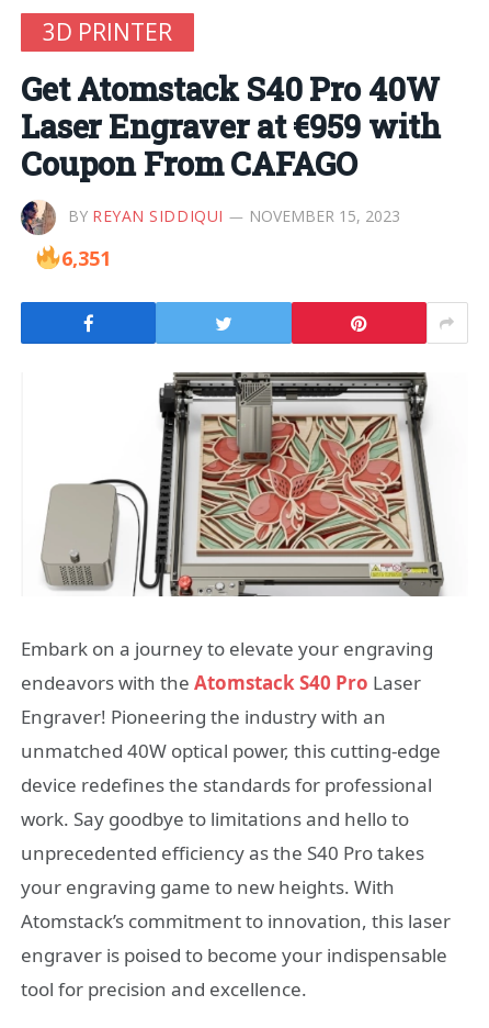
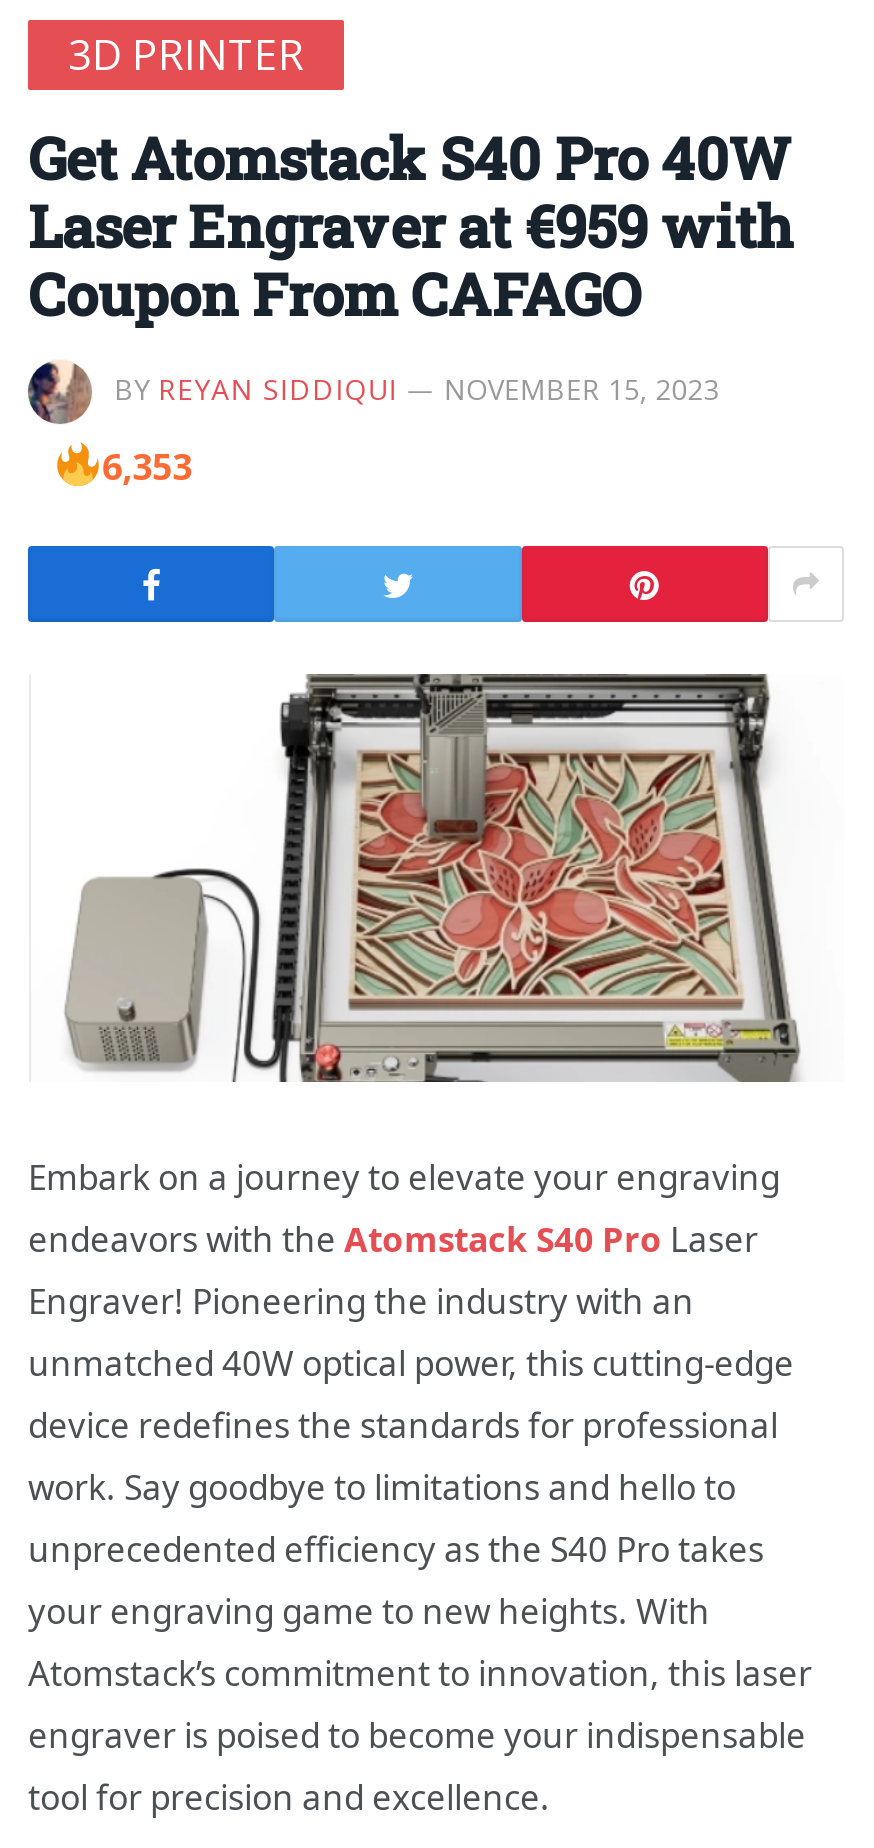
[62,244,111,271] 6,351 -> [102,441,192,489] 6,353

